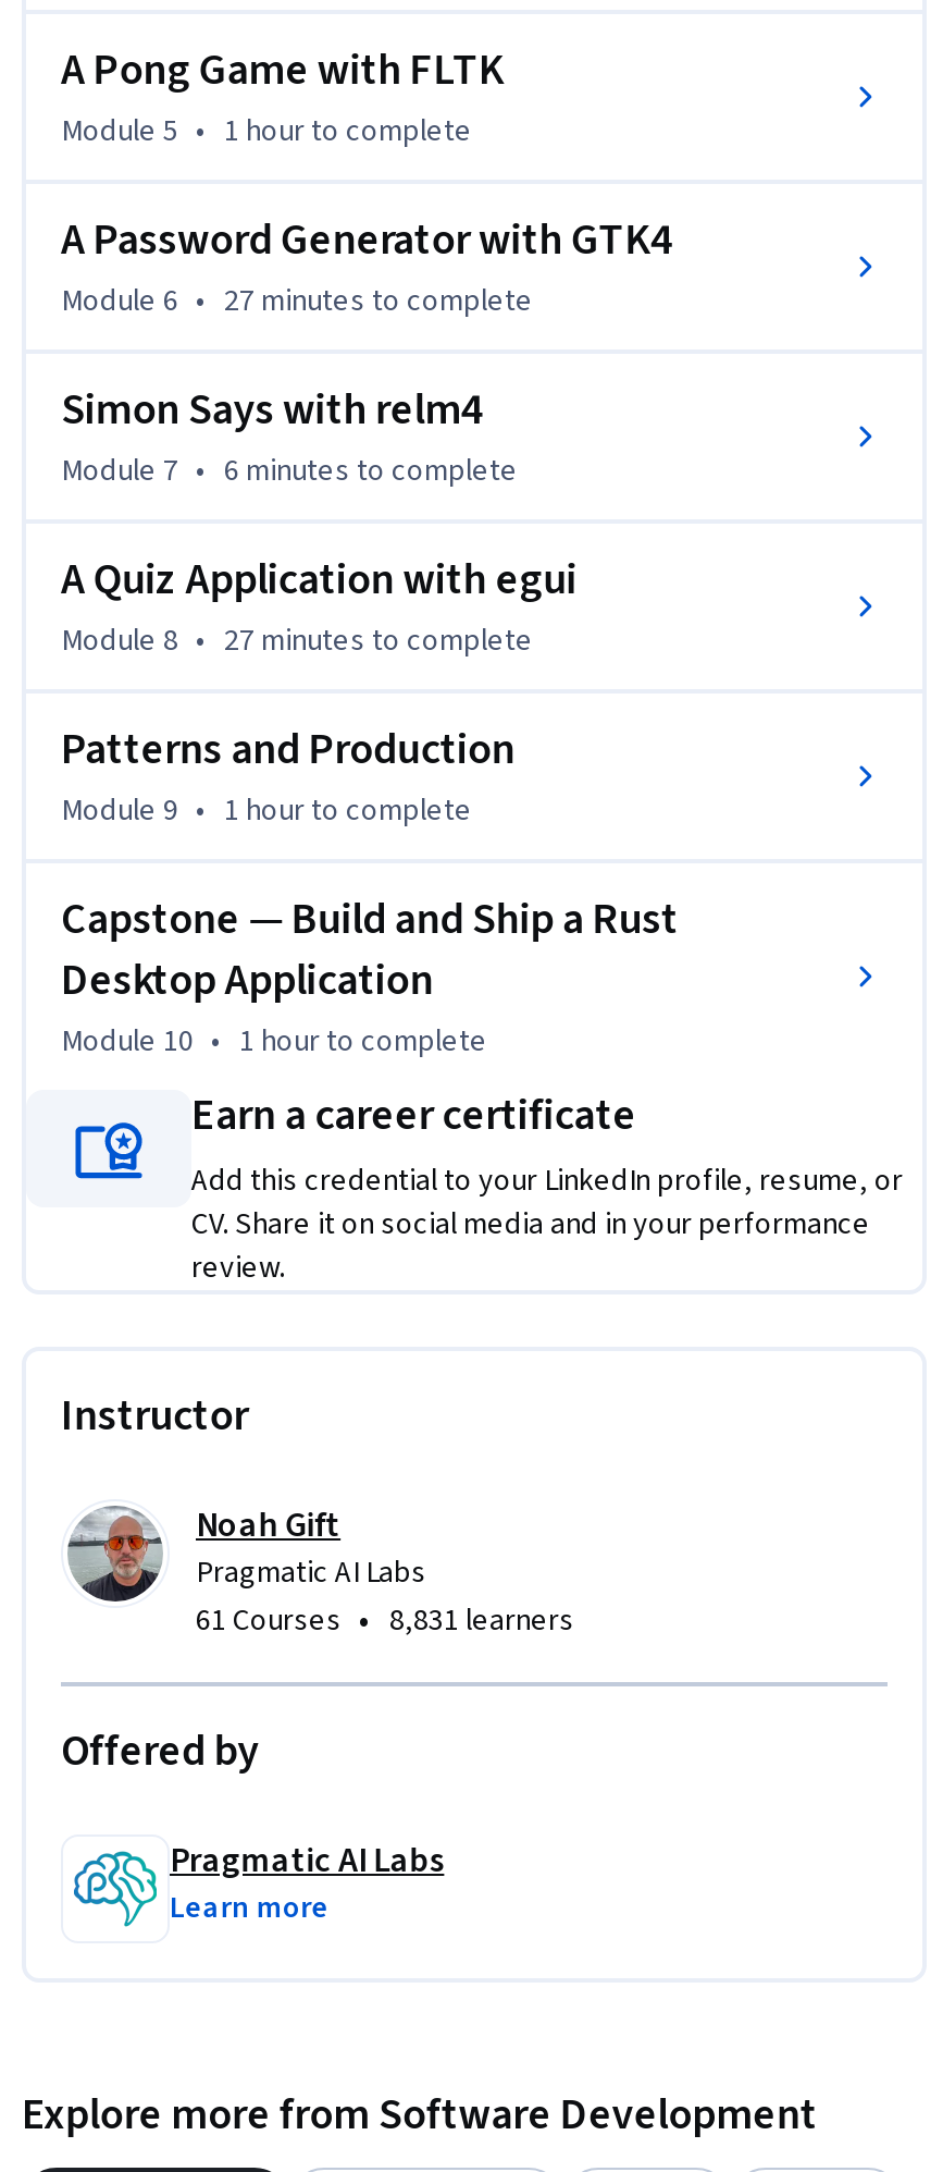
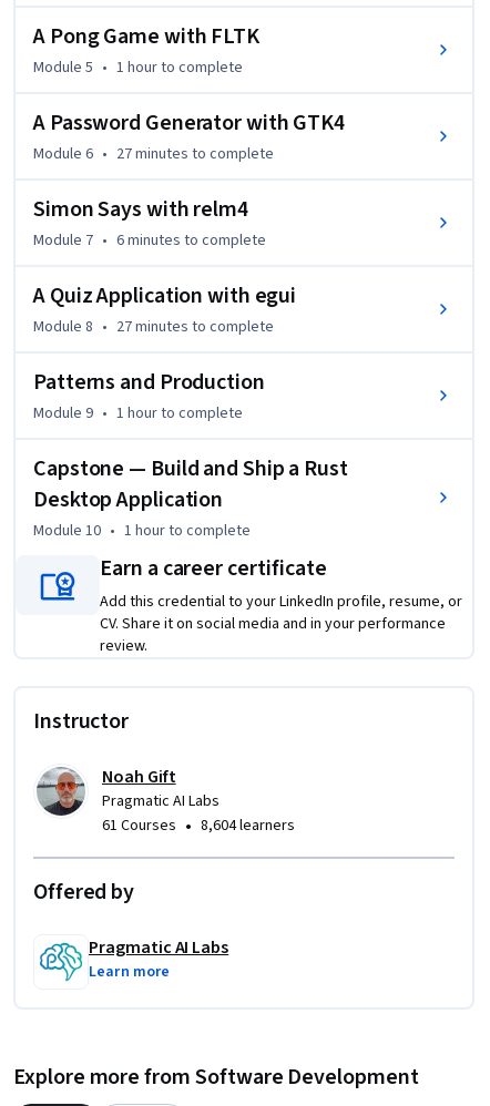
[196,1598,574,1645] 61 Courses • 8,831 learners -> [102,814,295,838] 61 Courses • 8,604 learners

